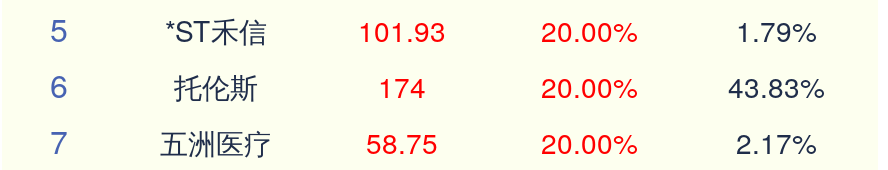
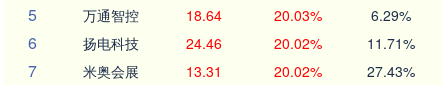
[165,10,816,50] *ST禾信 | 101.93 | 20.00% | 1.79% -> [83,5,411,25] 万通智控 | 18.64 | 20.03% | 6.29%
[174,66,824,106] 托伦斯 | 174 | 20.00% | 43.83% -> [83,33,415,53] 扬电科技 | 24.46 | 20.02% | 11.71%
[160,122,816,162] 五洲医疗 | 58.75 | 20.00% | 2.17% -> [83,61,415,81] 米奥会展 | 13.31 | 20.02% | 27.43%

